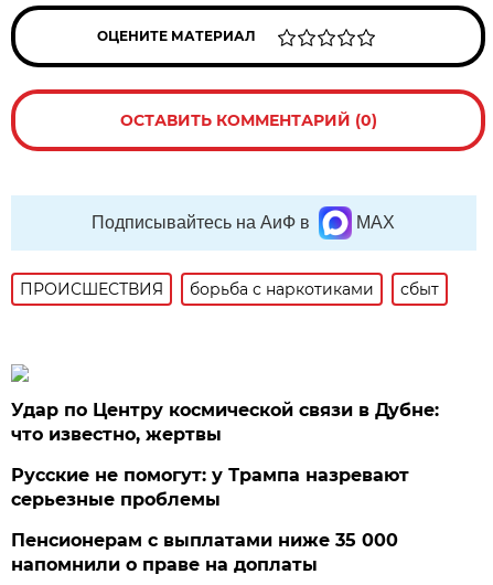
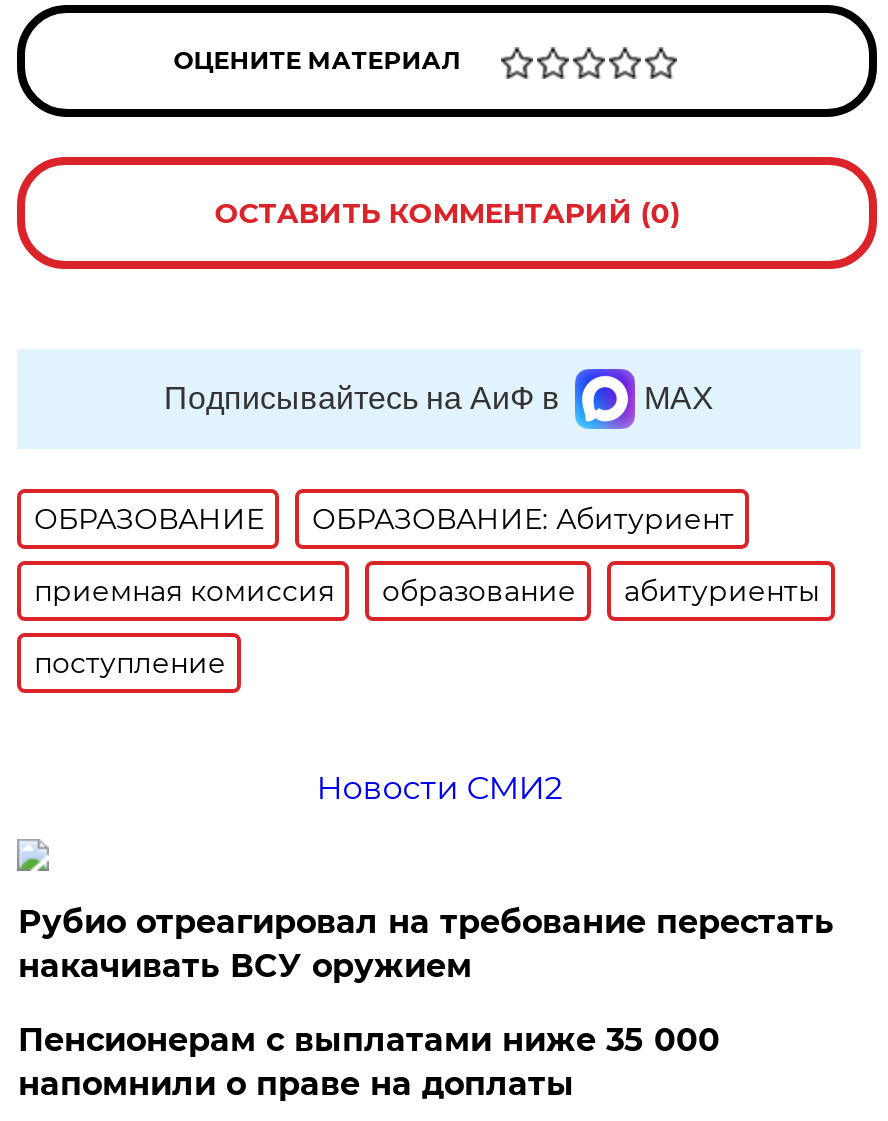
[20,279,439,299] ПРОИСШЕСТВИЯ | борьба с наркотиками | сбыт -> [34,501,820,807] ОБРАЗОВАНИЕ | ОБРАЗОВАНИЕ: Абитуриент | приемная комиссия | образование | абитуриенты | поступление | Новости СМИ2
[11,400,439,510] Удар по Центру космической связи в Дубне: | что известно, жертвы | Русские не помогут: у Трампа назревают | серьезные проблемы -> [18,903,834,985] Рубио отреагировал на требование перестать | накачивать ВСУ оружием

